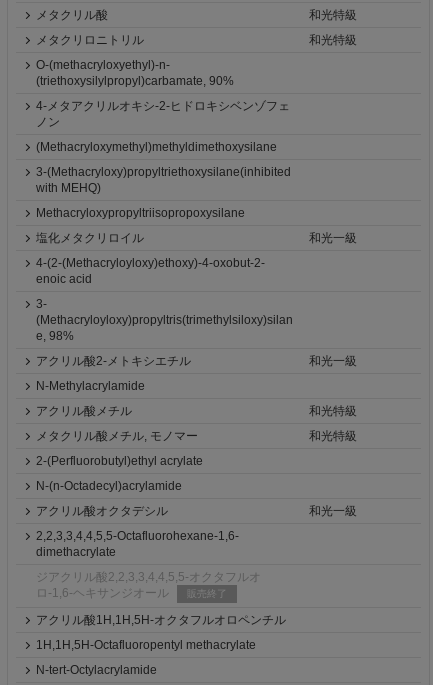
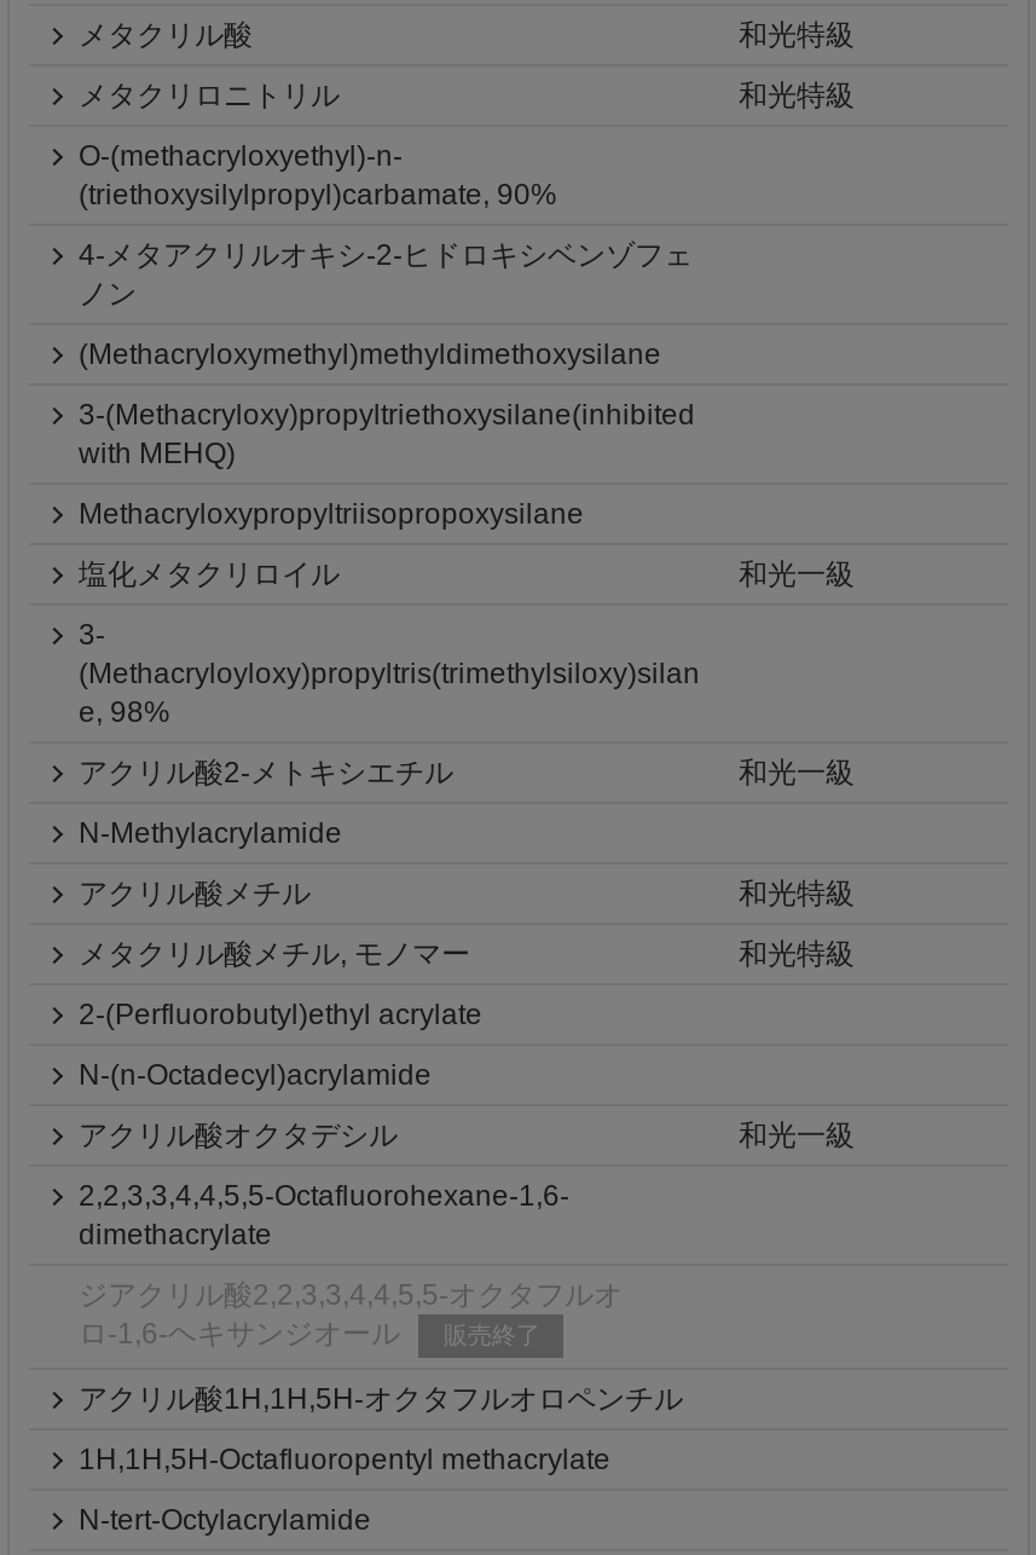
[36,256,265,286] 4-(2-(Methacryloyloxy)ethoxy)-4-oxobut-2- | enoic acid -> none

